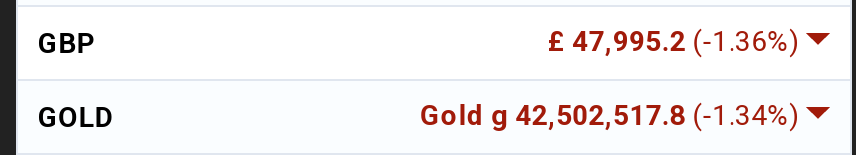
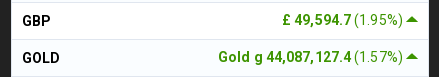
[548,24,806,56] £ 47,995.2 (-1.36%) -> [282,12,406,28] £ 49,594.7 (1.95%)
[420,98,806,130] Gold g 42,502,517.8 (-1.34%) -> [218,49,406,65] Gold g 44,087,127.4 (1.57%)

